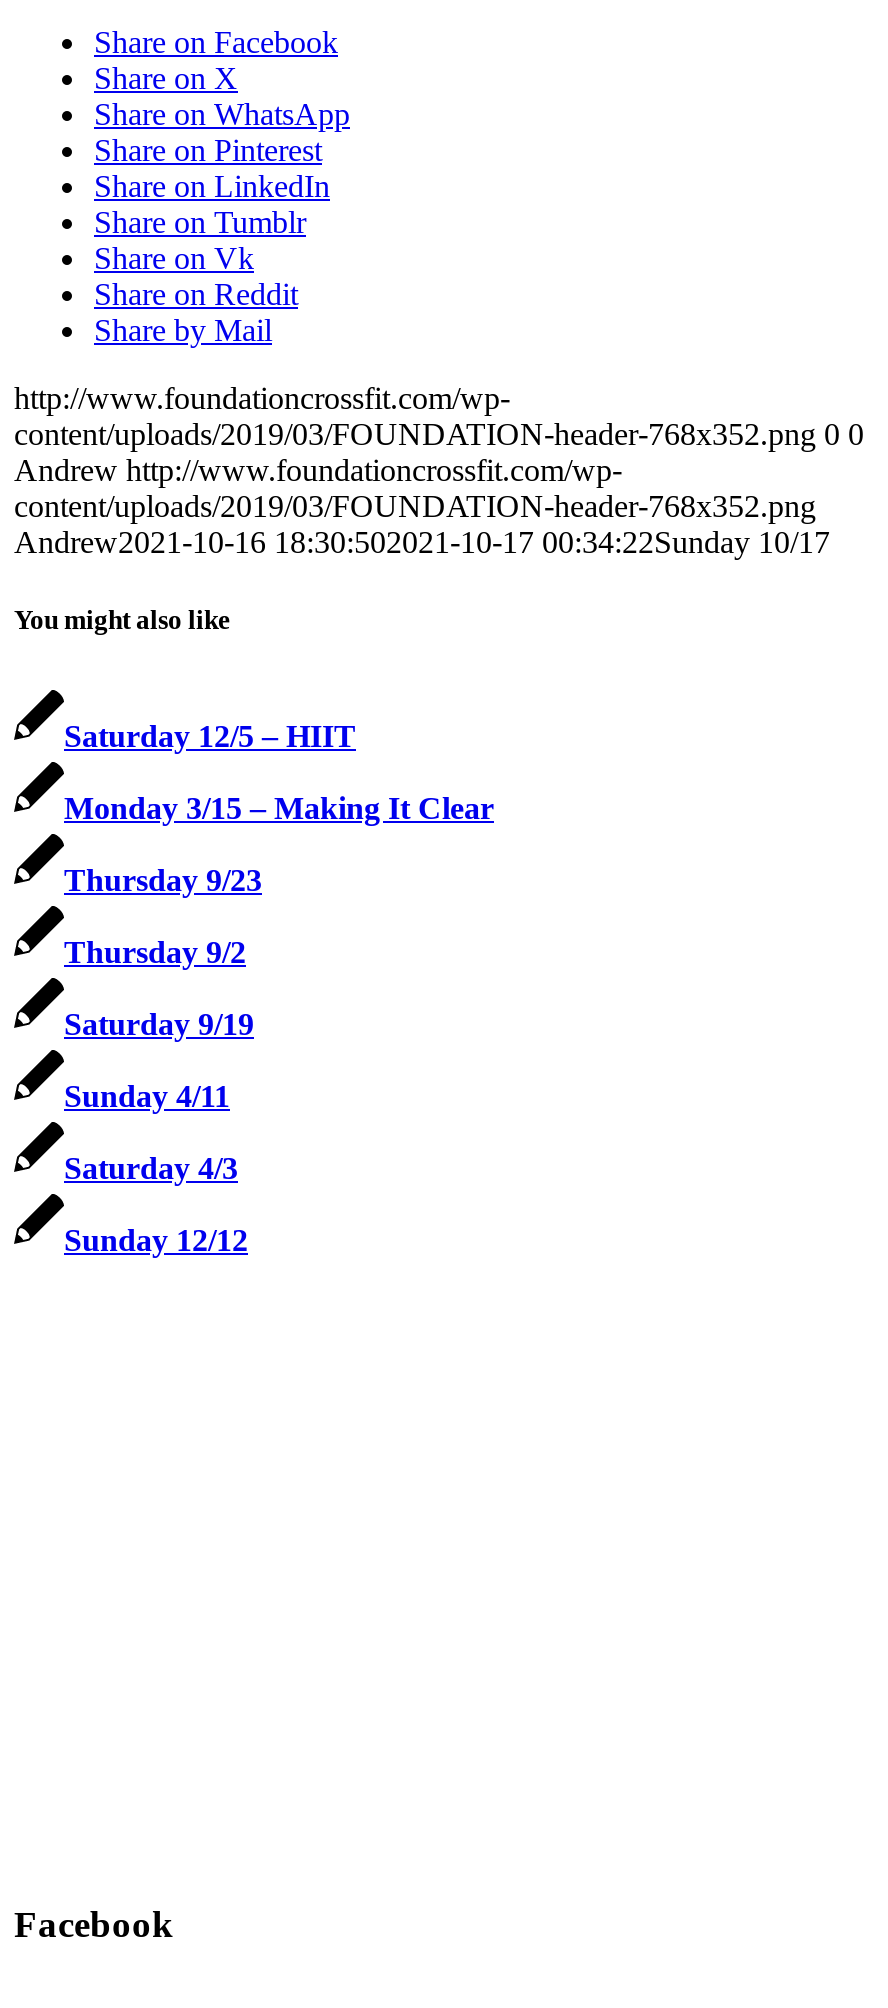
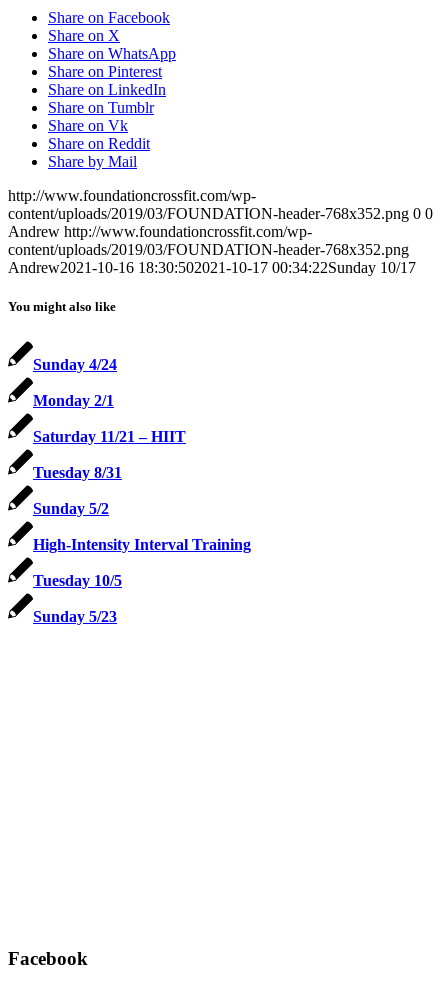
[64,718,356,752] Saturday 12/5 – HIIT -> [33,355,117,372] Sunday 4/24
[64,790,494,824] Monday 3/15 – Making It Clear -> [33,391,114,408] Monday 2/1
[64,862,262,896] Thursday 9/23 -> [33,427,186,444] Saturday 11/21 – HIIT
[64,934,246,968] Thursday 9/2 -> [33,463,122,480] Tuesday 8/31
[64,1006,254,1040] Saturday 9/19 -> [33,499,109,516] Sunday 5/2
[64,1078,230,1112] Sunday 4/11 -> [33,535,251,552] High-Intensity Interval Training
[64,1150,238,1184] Saturday 4/3 -> [33,571,122,588] Tuesday 10/5
[64,1222,248,1256] Sunday 12/12 -> [33,607,117,624] Sunday 5/23

